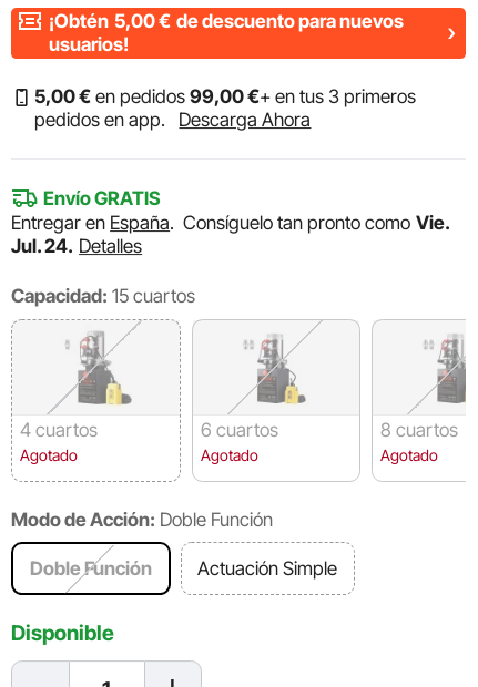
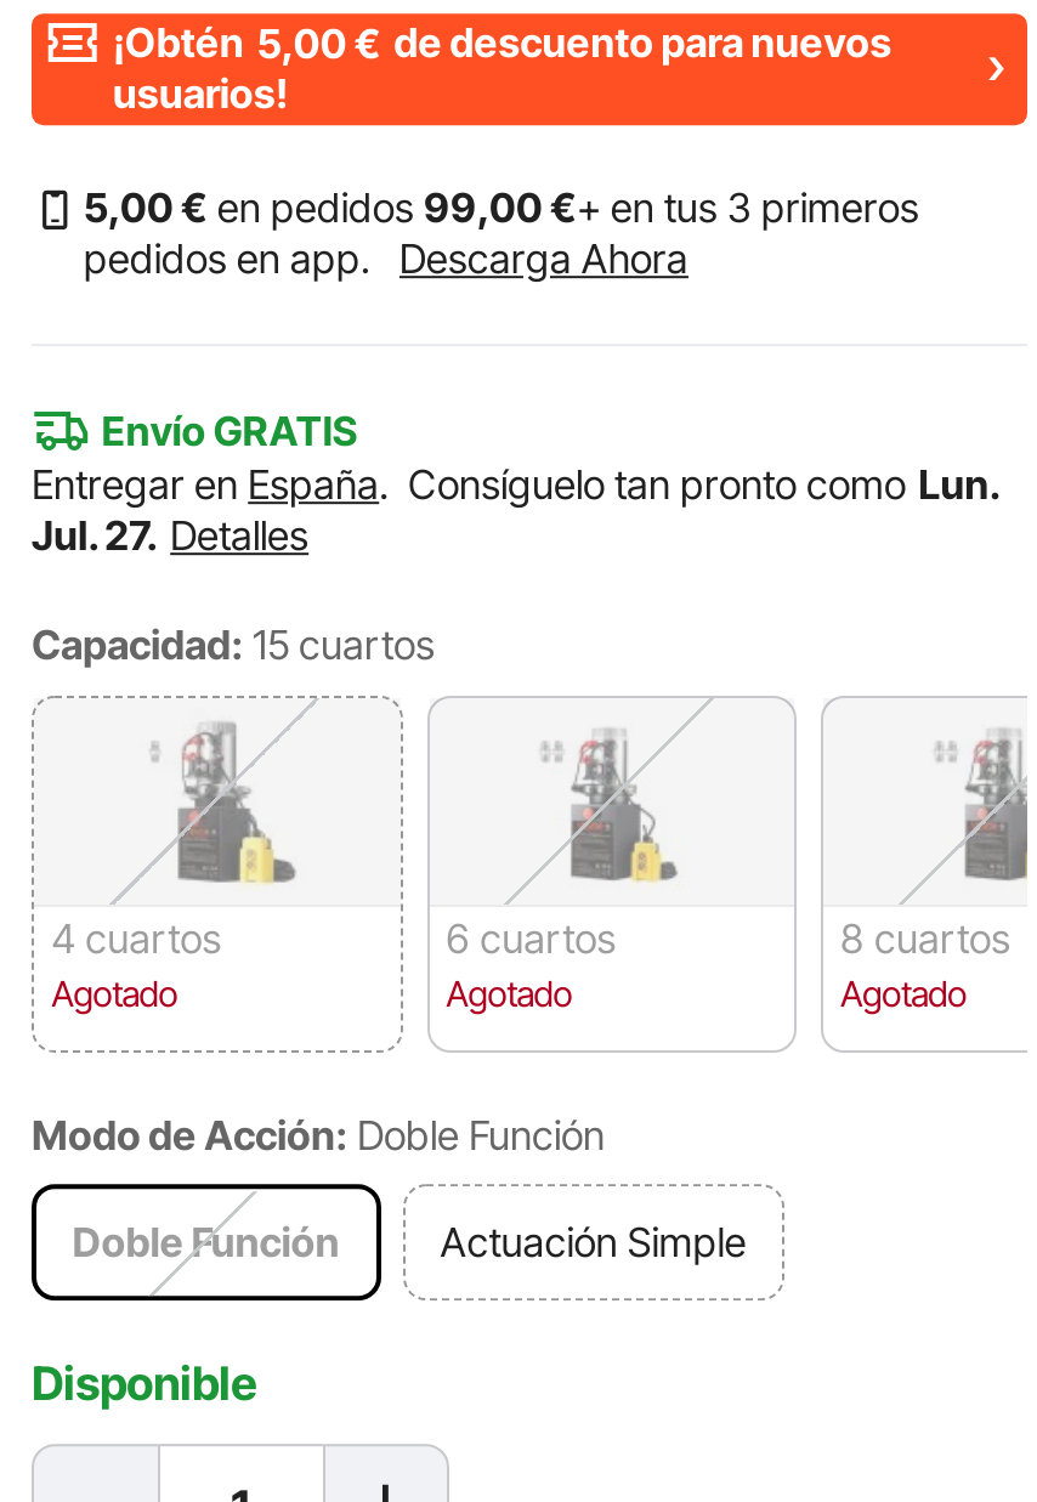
[11,212,449,234] Entregar en España. Consíguelo tan pronto como Vie. -> [32,461,999,509] Entregar en España. Consíguelo tan pronto como Lun.
[11,235,142,257] Jul. 24. Detalles -> [32,512,309,560] Jul. 27. Detalles

